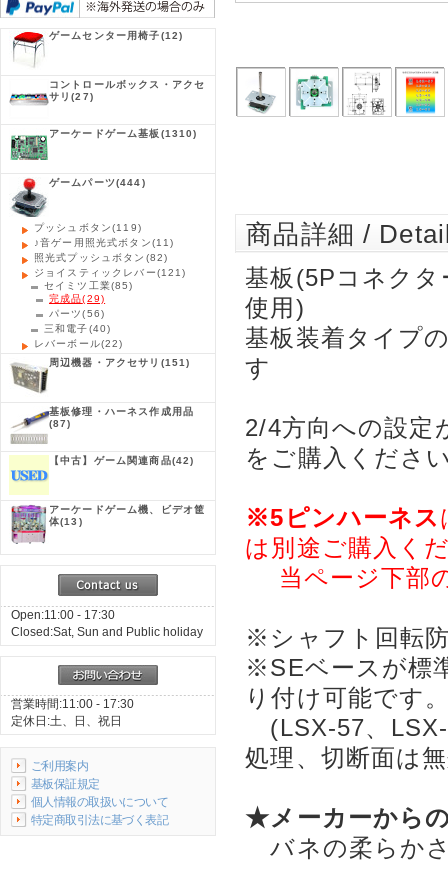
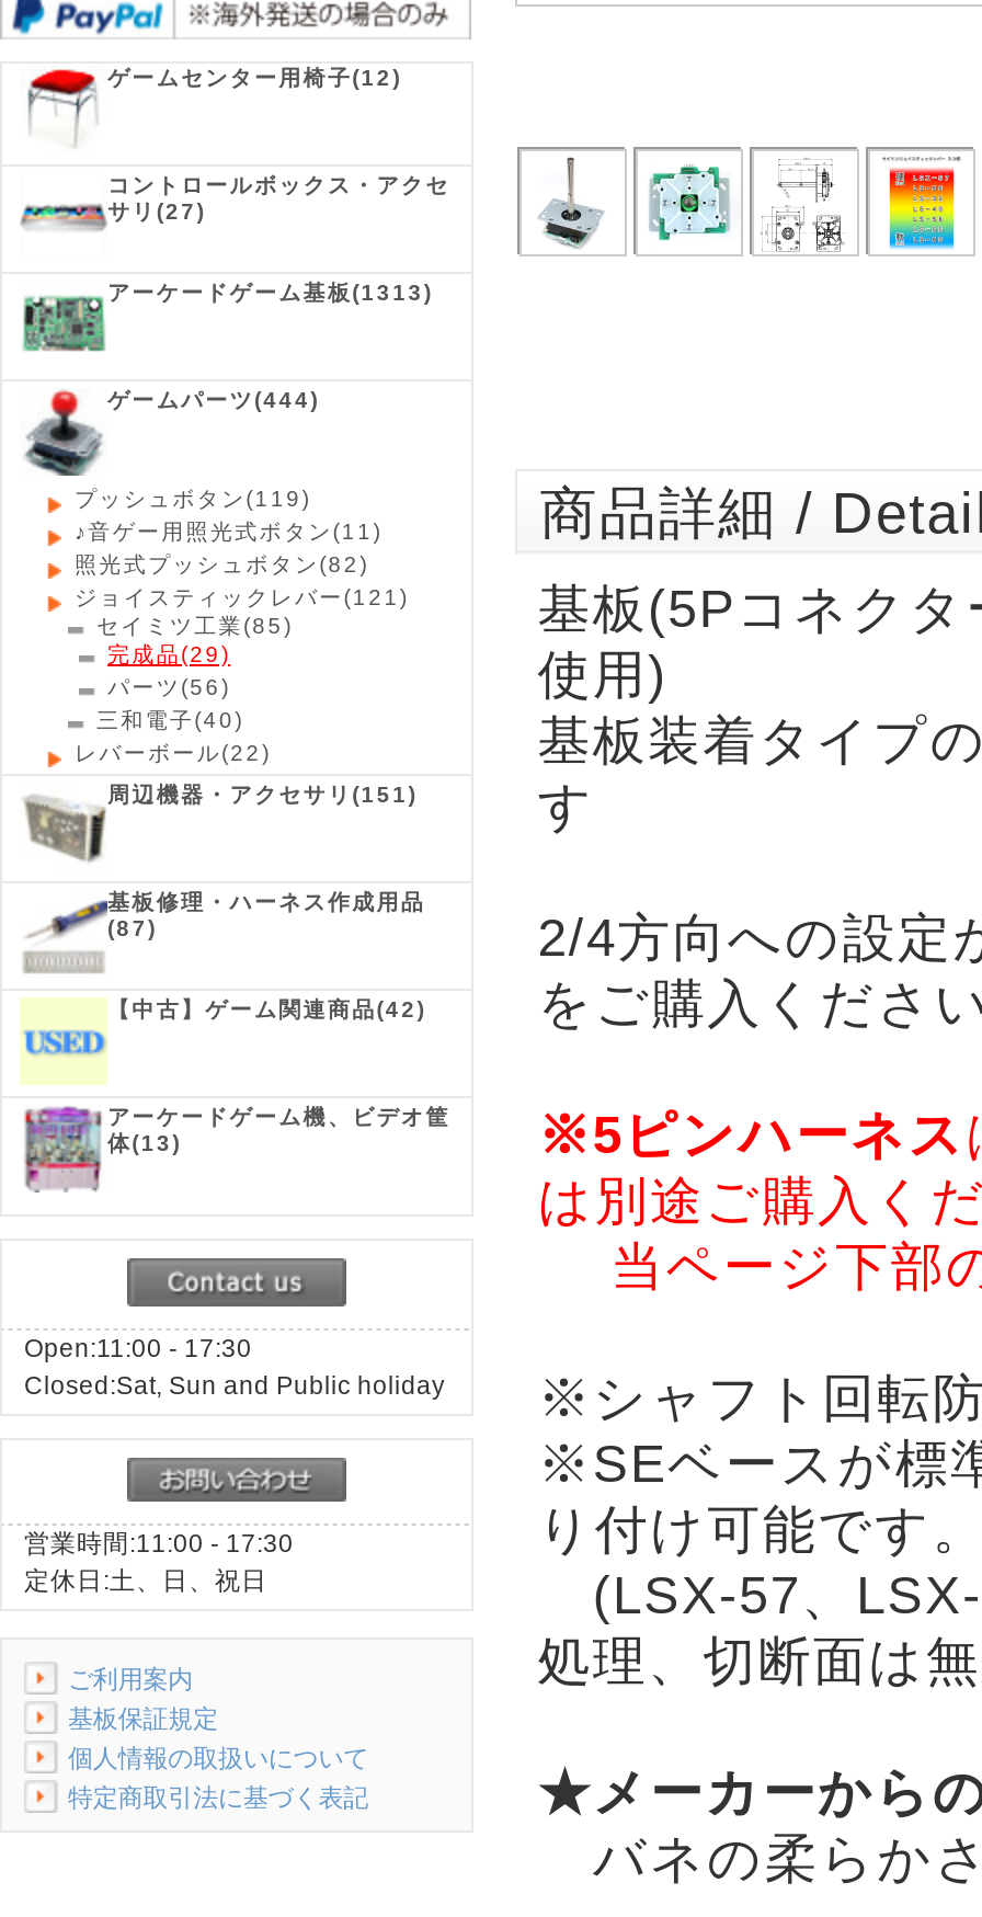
[49,128,198,139] アーケードゲーム基板(1310) -> [107,281,433,305] アーケードゲーム基板(1313)

